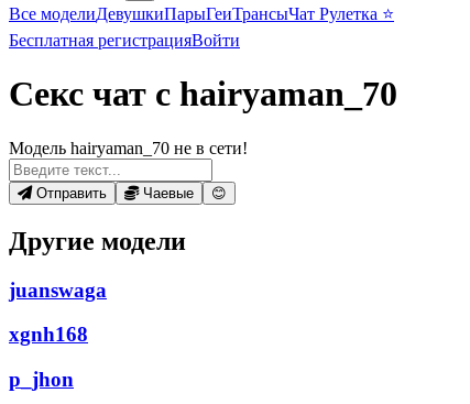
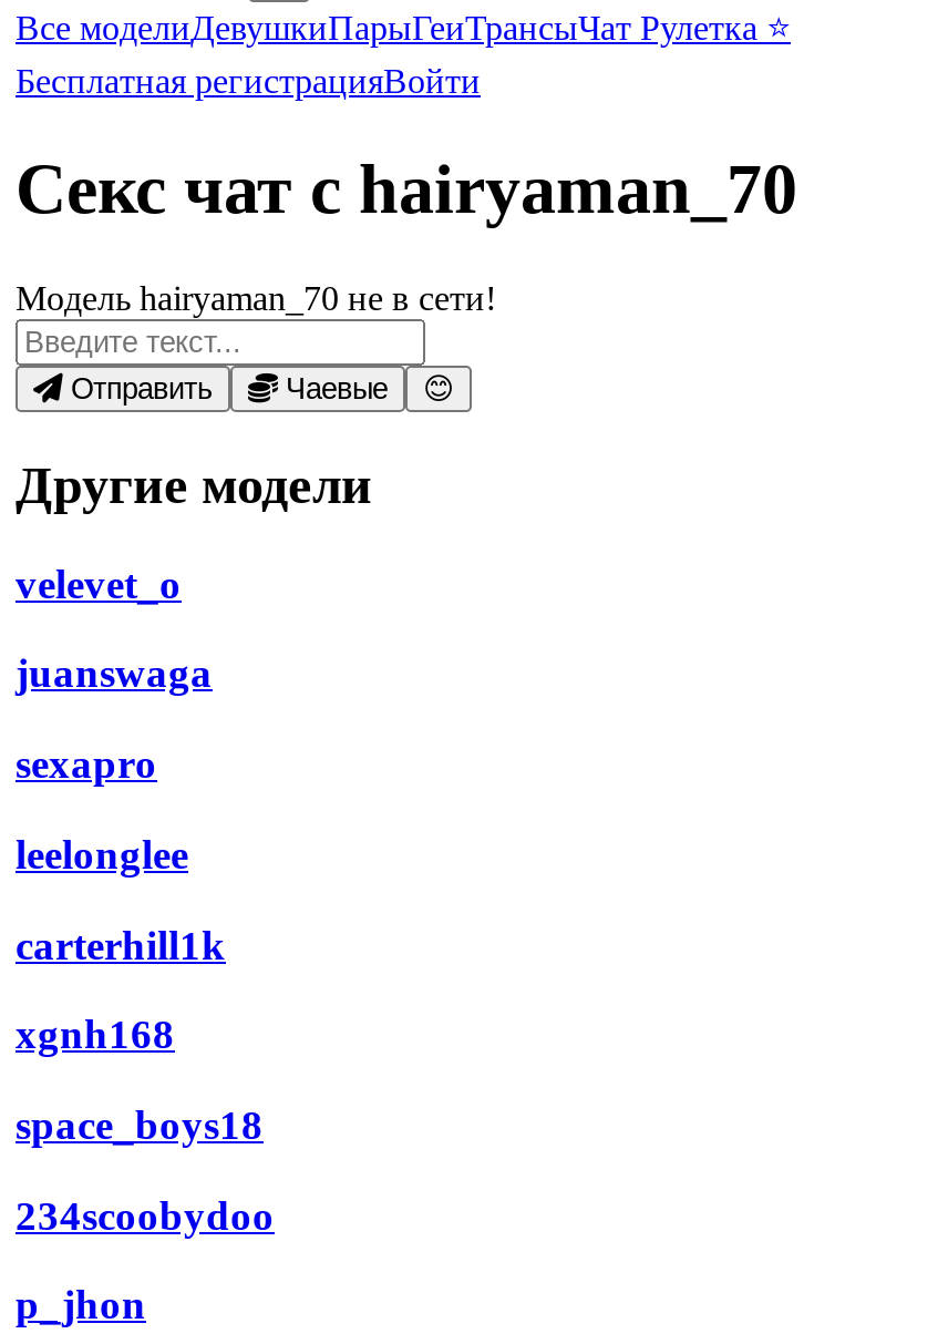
none -> [16,560,182,607] velevet_o
none -> [16,740,226,968] sexapro | leelonglee | carterhill1k
none -> [16,1101,275,1238] space_boys18 | 234scoobydoo

